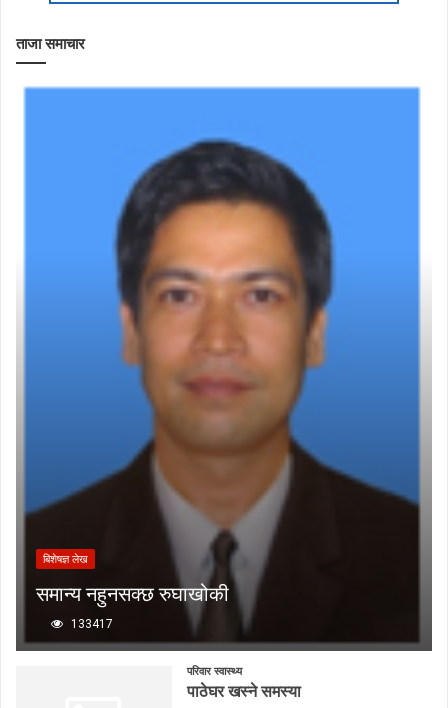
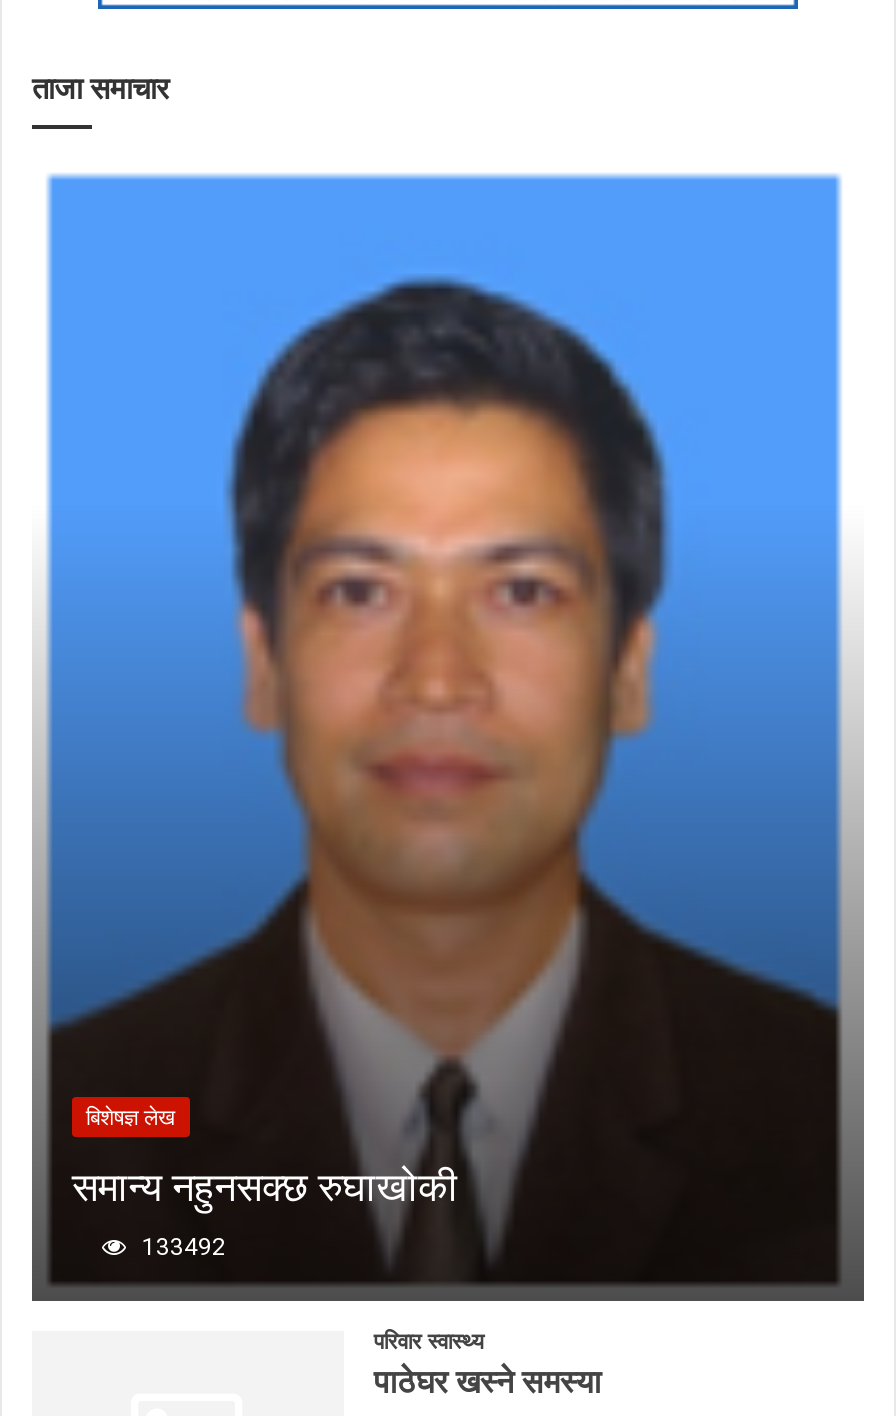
[71,617,113,631] 133417 -> [142,1233,226,1261] 133492

